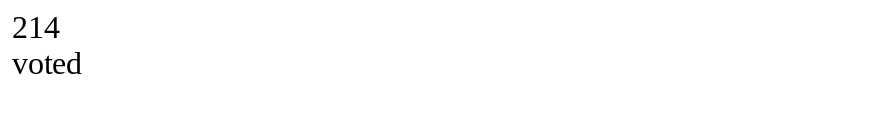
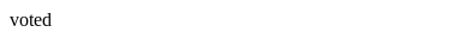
[12,10,60,44] 214 -> none

